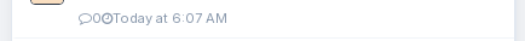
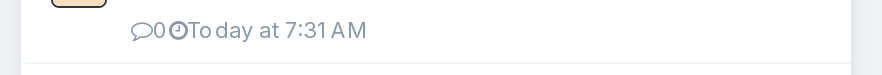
[92,10,227,27] 0 Today at 6:07 AM -> [153,16,367,44] 0 Today at 7:31 AM

